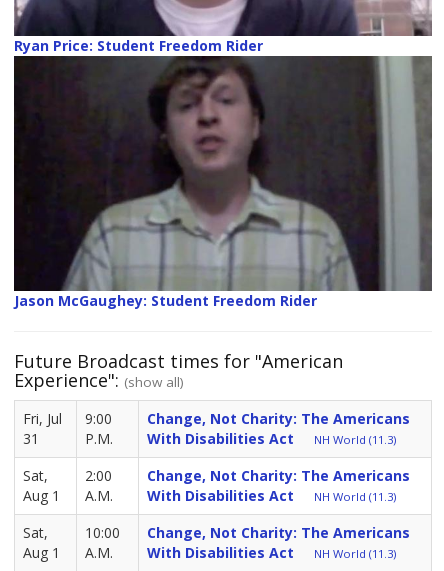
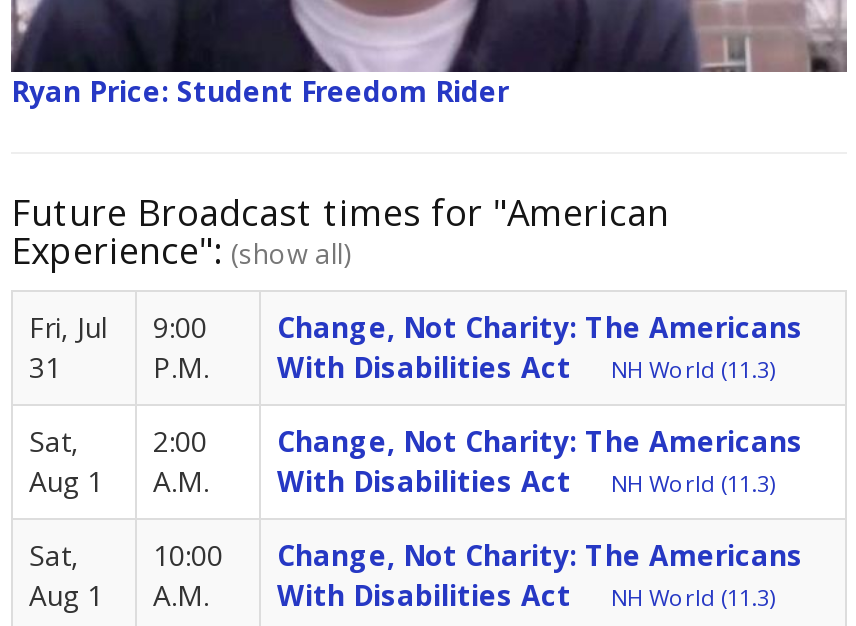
[13,55,432,310] [image] | Jason McGaughey: Student Freedom Rider -> none

